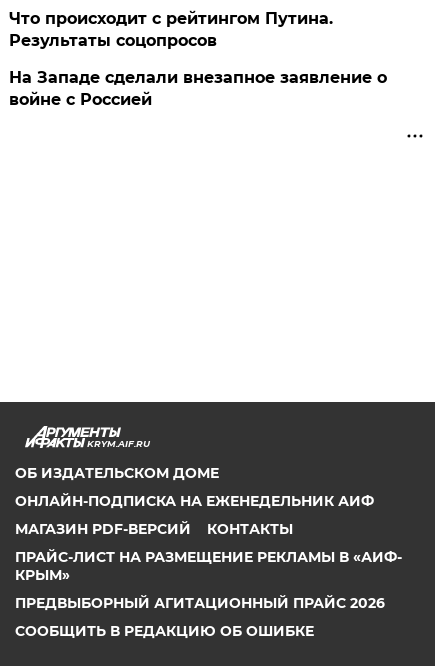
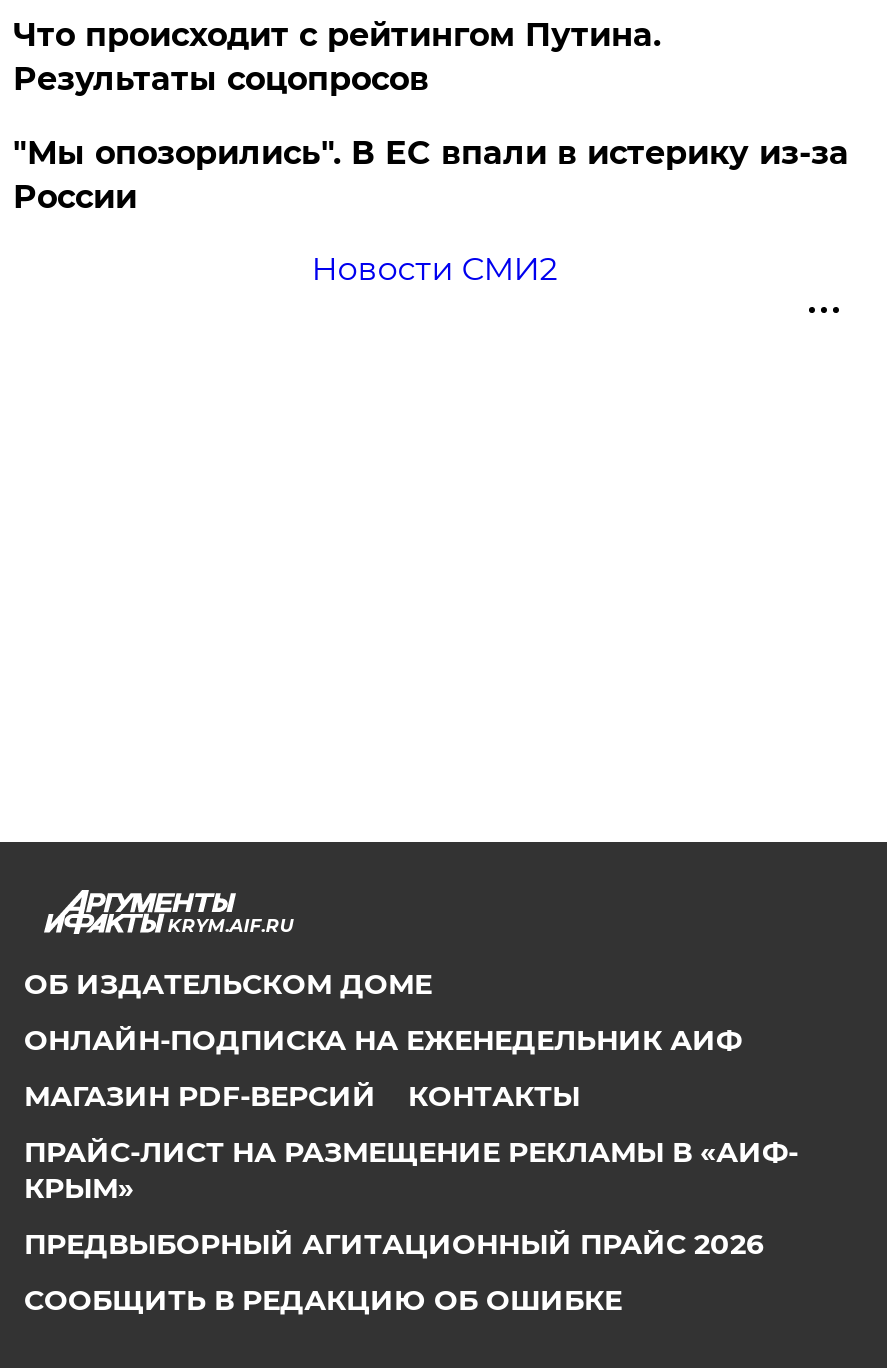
[9,68,387,109] На Западе сделали внезапное заявление о | войне с Россией -> [13,134,849,288] "Мы опозорились". В ЕС впали в истерику из-за | России | Новости СМИ2

